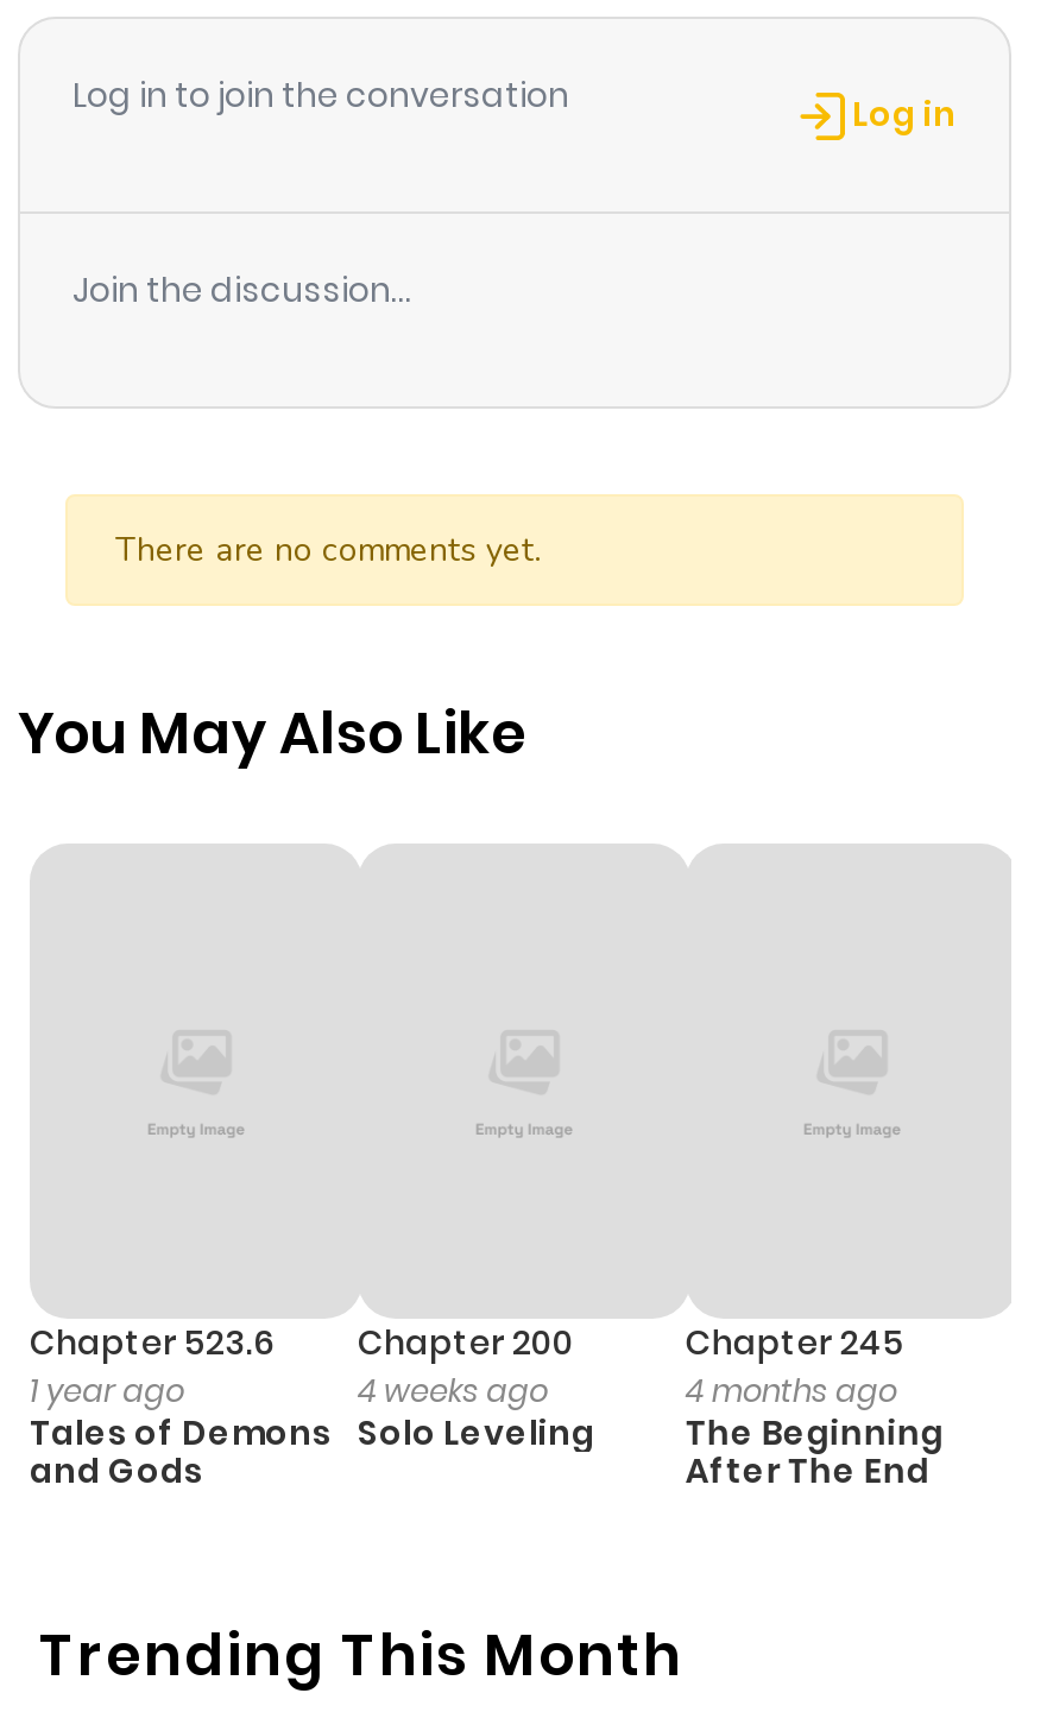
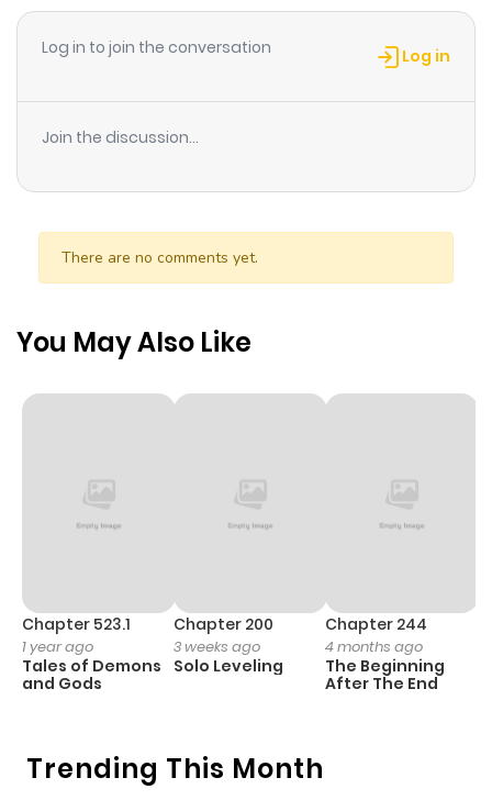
[30,1319,574,1367] Chapter 523.6 Chapter 200 -> [22,613,273,635] Chapter 523.1 Chapter 200
[685,1319,904,1367] Chapter 245 -> [325,613,427,635] Chapter 244
[357,1369,548,1414] 4 weeks ago -> [173,636,260,657] 3 weeks ago

